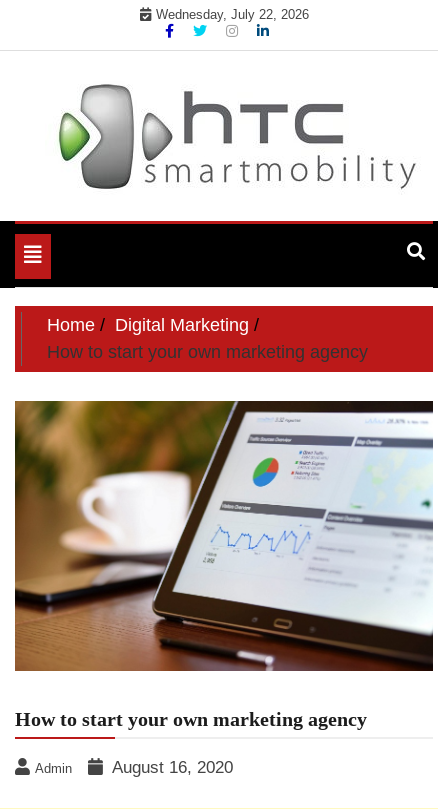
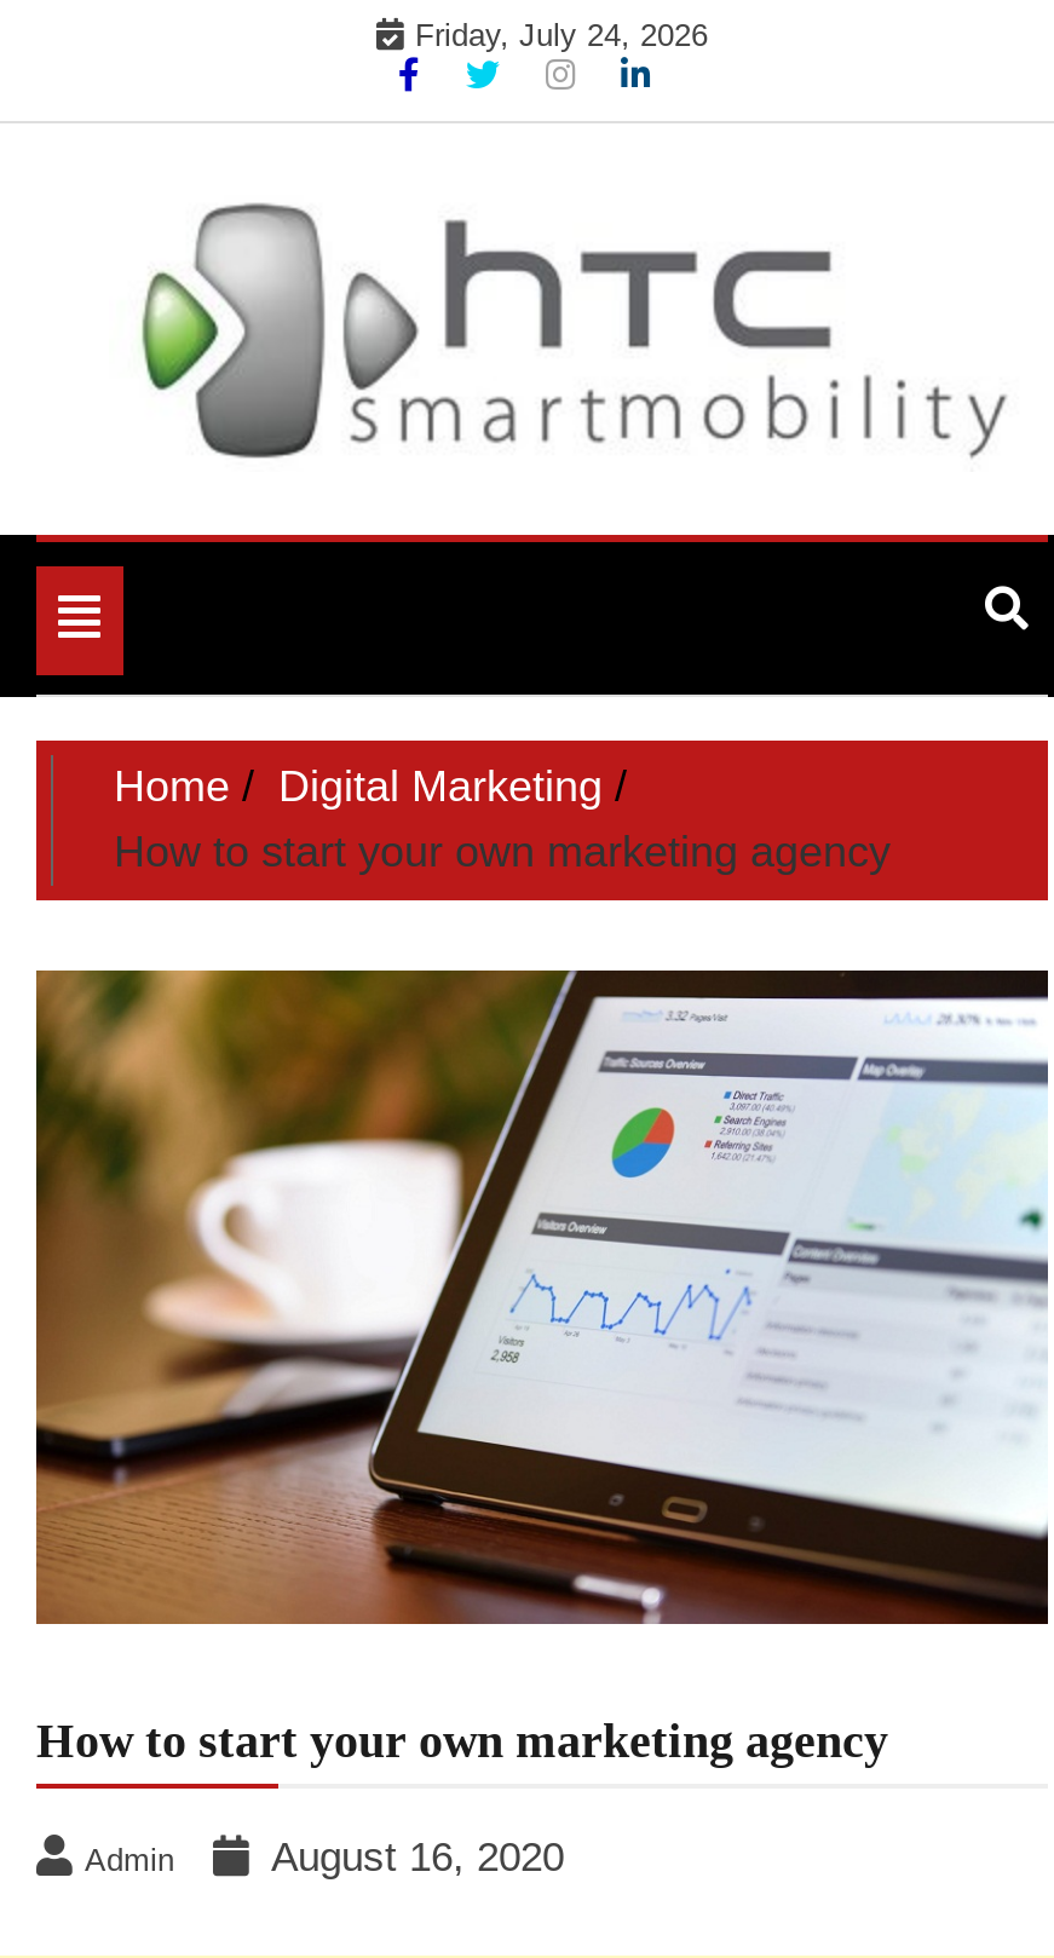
[155,7,308,22] Wednesday, July 22, 2026 -> [415,17,708,53] Friday, July 24, 2026

